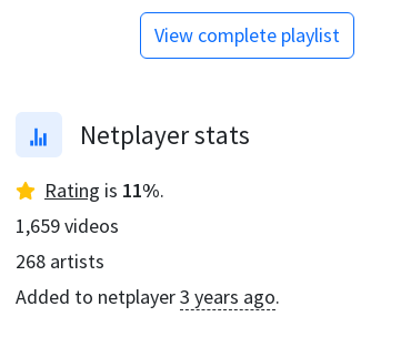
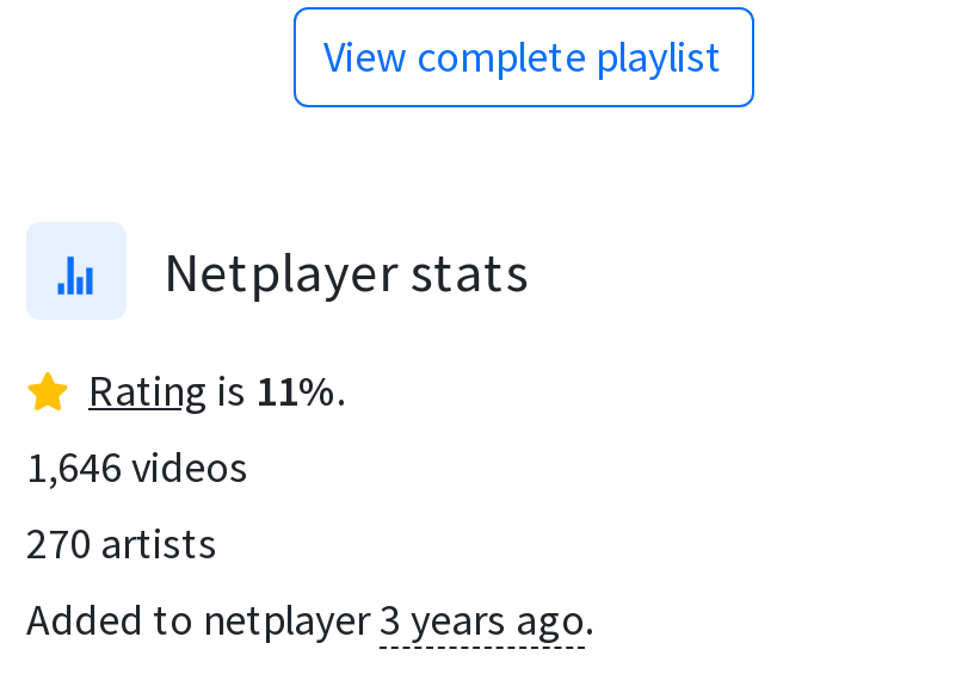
[16,213,119,239] 1,659 videos -> [26,439,248,494] 1,646 videos
[16,249,104,274] 268 artists -> [26,516,217,571] 270 artists

